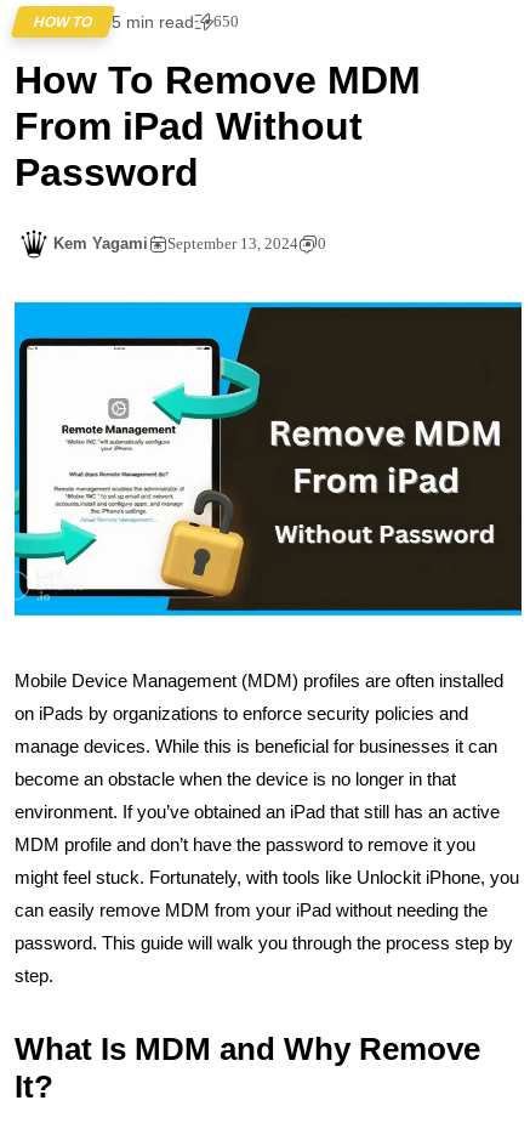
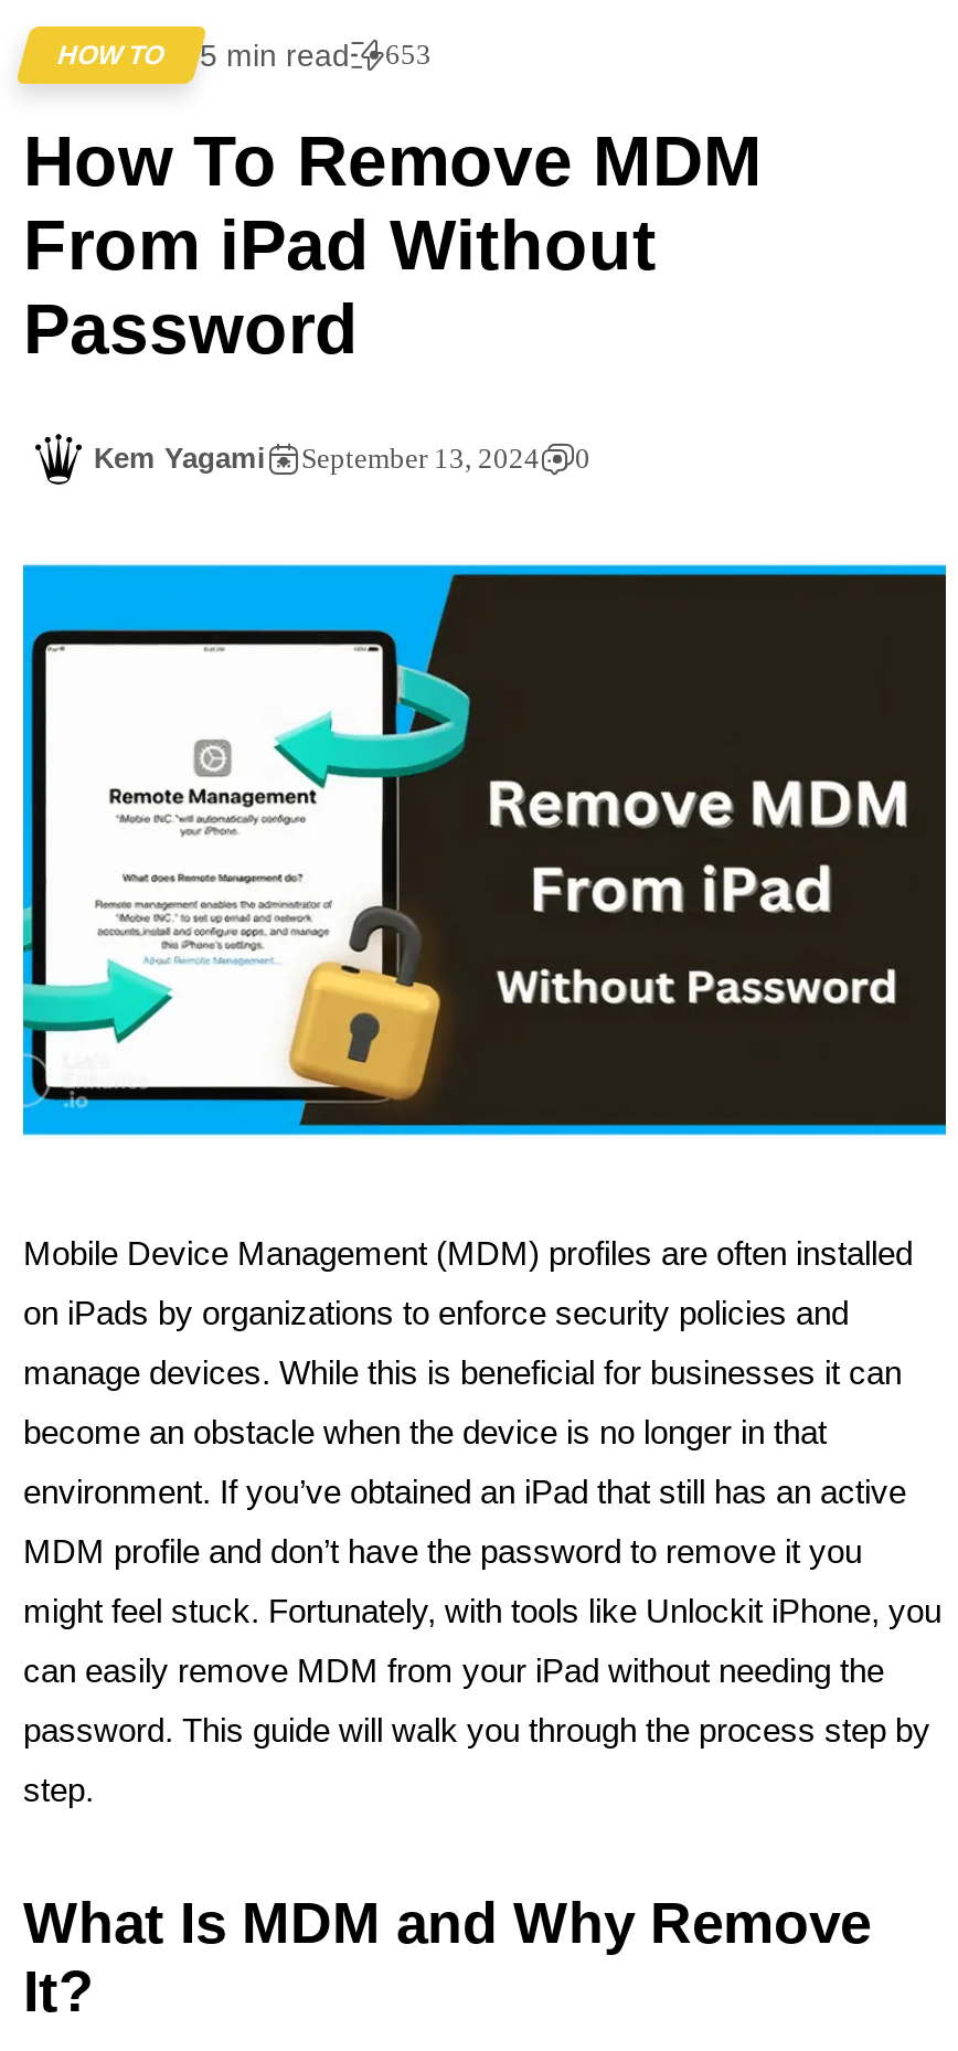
[32,12,239,32] HOW TO 5 min read 650 -> [54,38,432,73] HOW TO 5 min read 653

